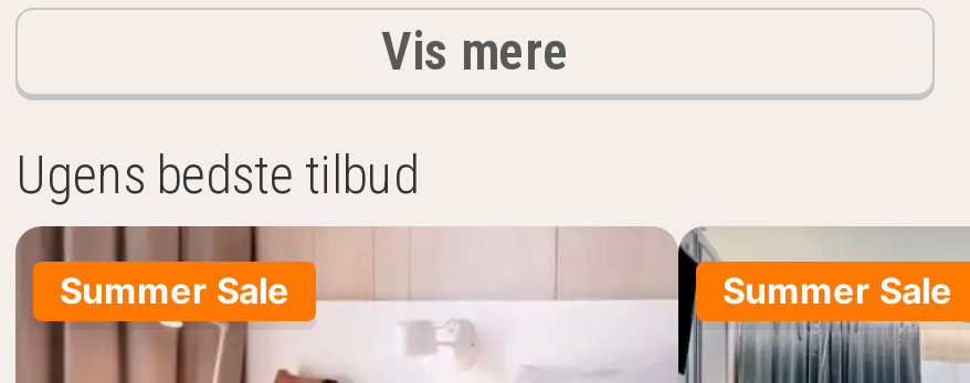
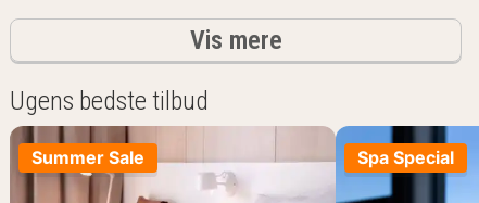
[723,269,952,313] Summer Sale -> [357,147,454,168] Spa Special

